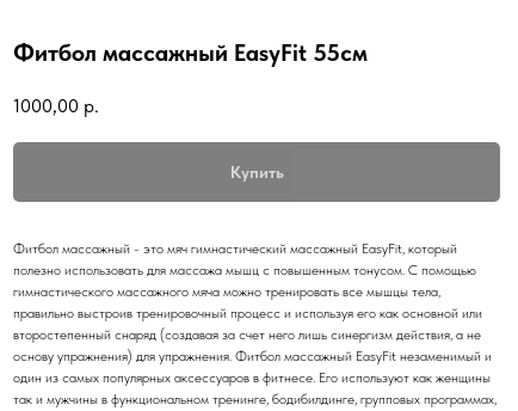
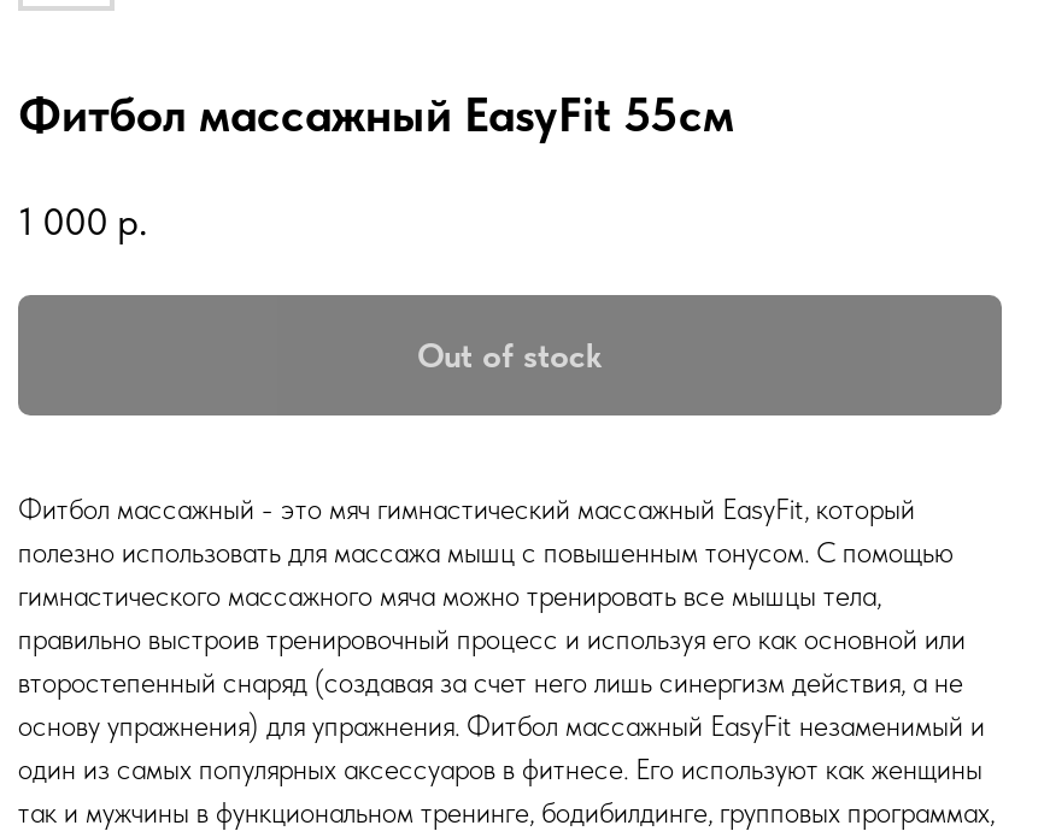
[13,94,99,117] 1000,00 р. -> [18,199,148,244] 1 000 р.
[230,162,283,182] Купить -> [417,336,603,375] Out of stock

